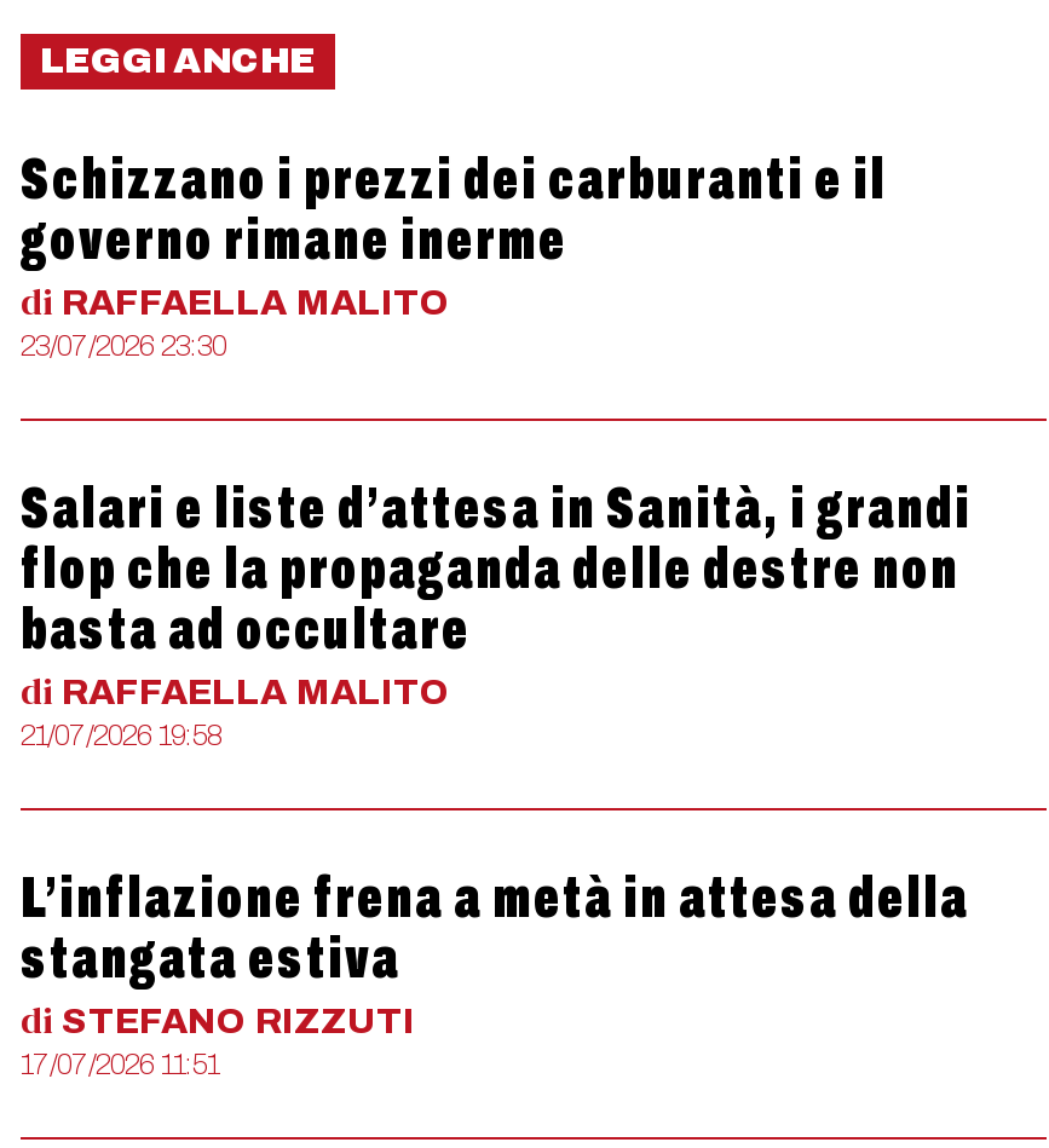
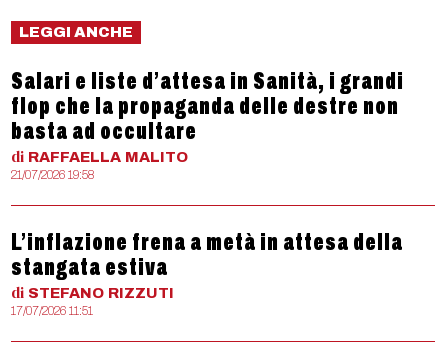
[21,147,887,362] Schizzano i prezzi dei carburanti e il | governo rimane inerme | di RAFFAELLA MALITO | 23/07/2026 23:30 -> none

